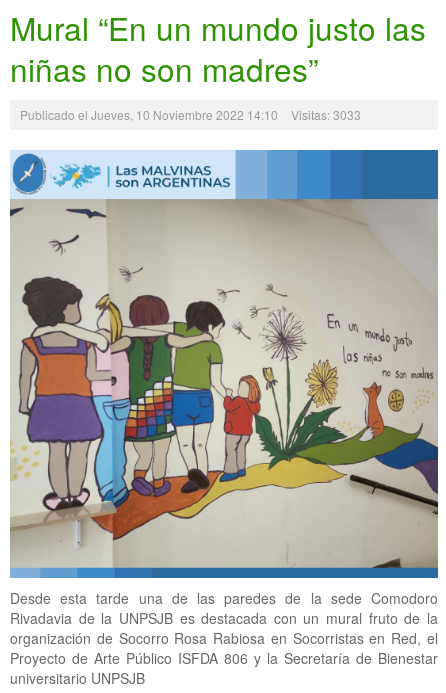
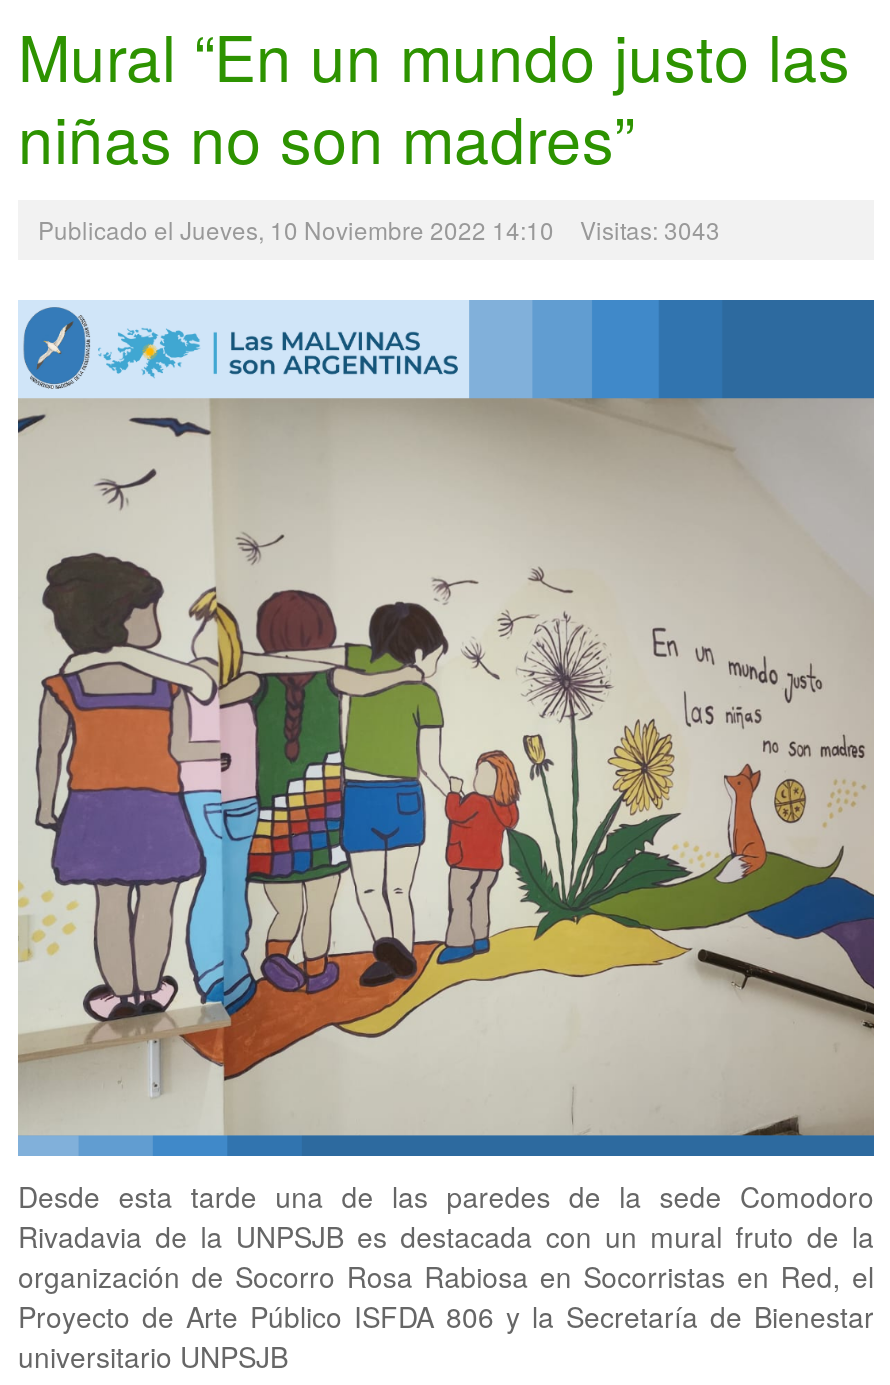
[20,106,361,123] Publicado el Jueves, 10 Noviembre 2022 14:10 Visitas: 3033 -> [38,212,720,246] Publicado el Jueves, 10 Noviembre 2022 14:10 Visitas: 3043

